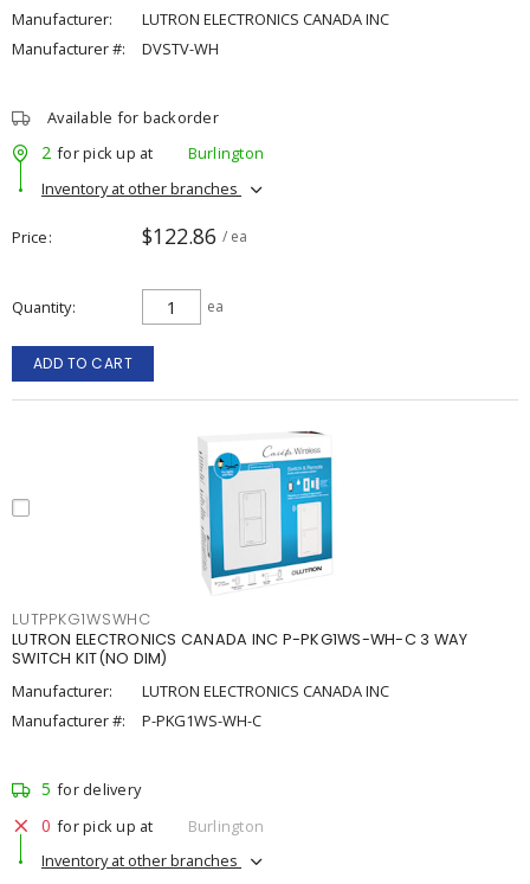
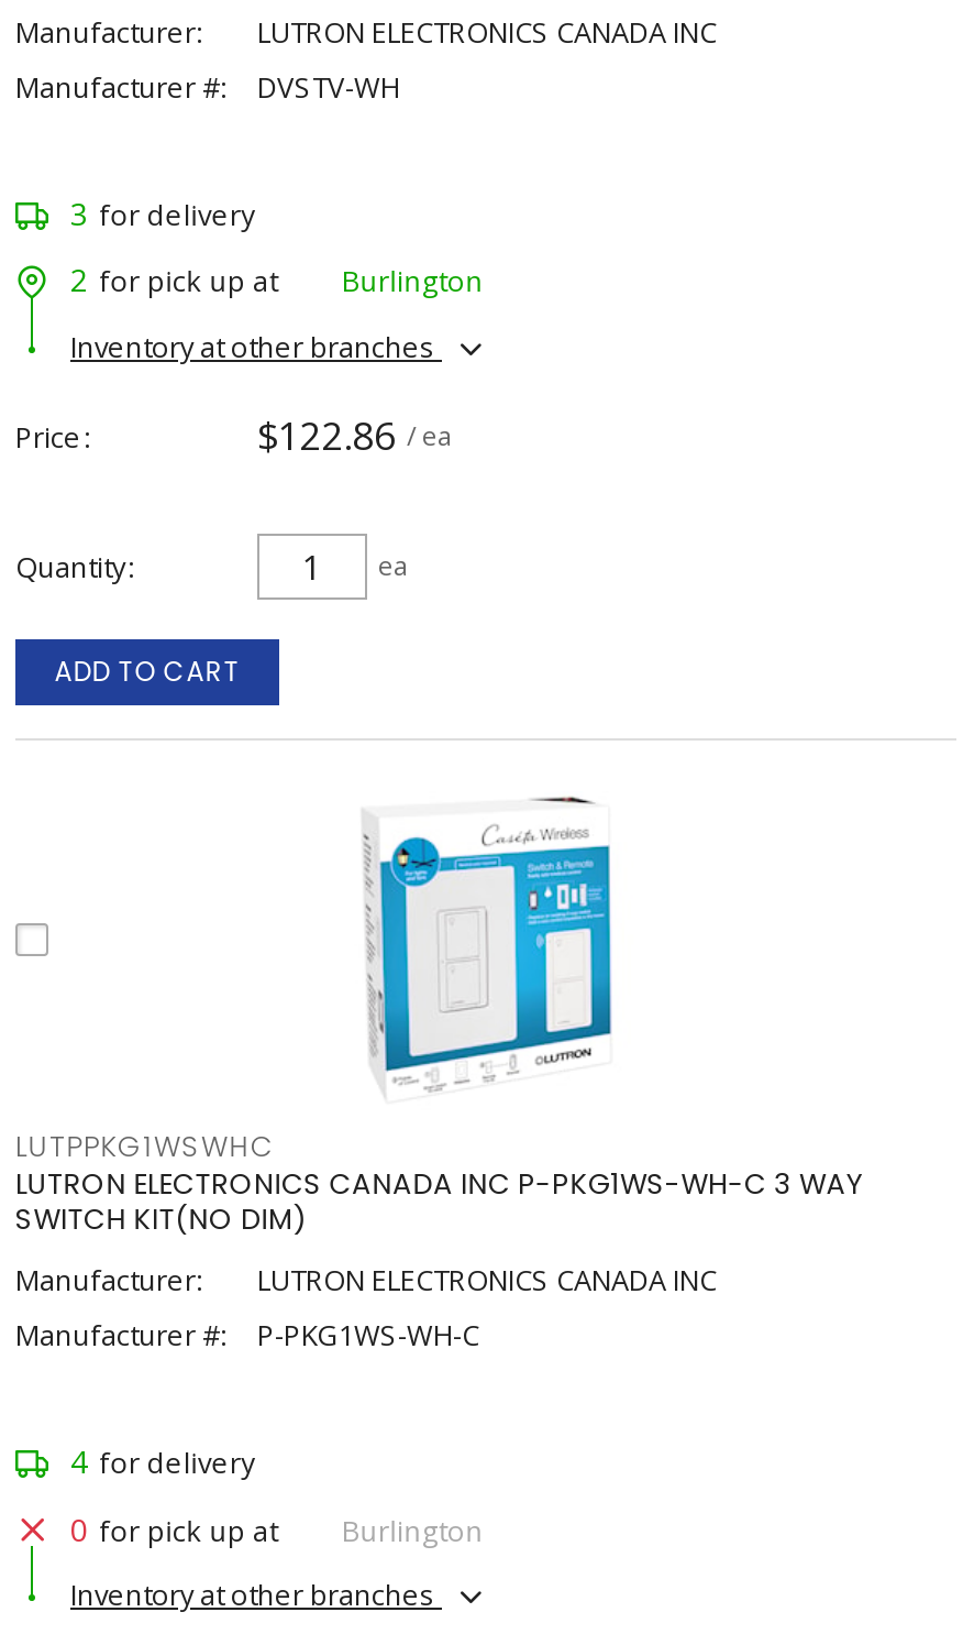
[47,107,219,128] Available for backorder -> [70,193,255,234] 3 for delivery
[41,777,141,800] 5 for delivery -> [70,1440,255,1482] 4 for delivery

